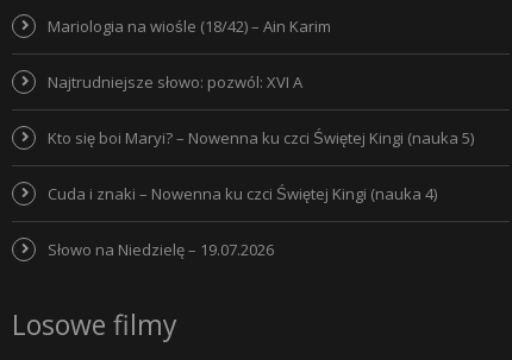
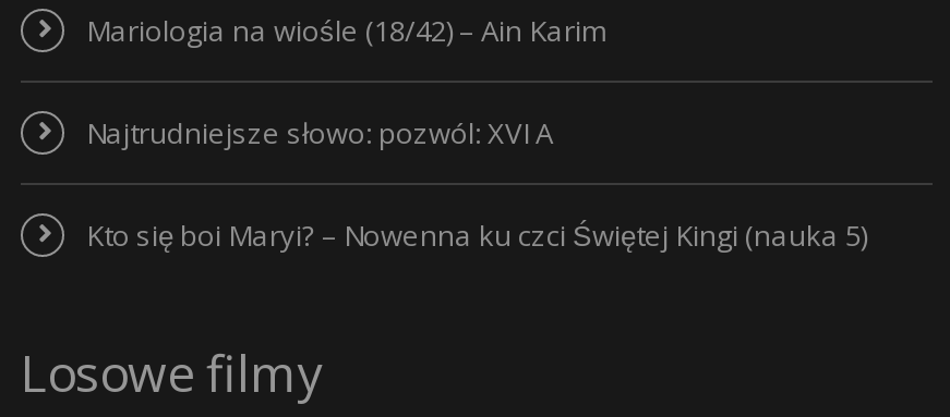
[48,183,437,260] Cuda i znaki – Nowenna ku czci Świętej Kingi (nauka 4) | Słowo na Niedzielę – 19.07.2026 -> none

